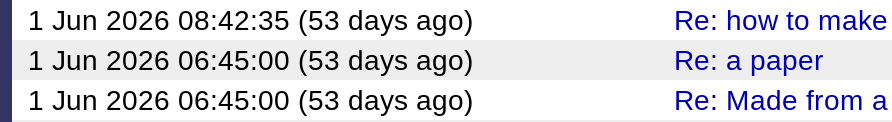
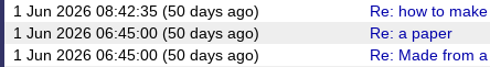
[28,4,474,36] 1 Jun 2026 08:42:35 (53 days ago) -> [13,2,259,20] 1 Jun 2026 08:42:35 (50 days ago)
[28,44,474,76] 1 Jun 2026 06:45:00 (53 days ago) -> [13,24,259,42] 1 Jun 2026 06:45:00 (50 days ago)
[28,84,474,116] 1 Jun 2026 06:45:00 (53 days ago) -> [13,46,259,64] 1 Jun 2026 06:45:00 (50 days ago)

